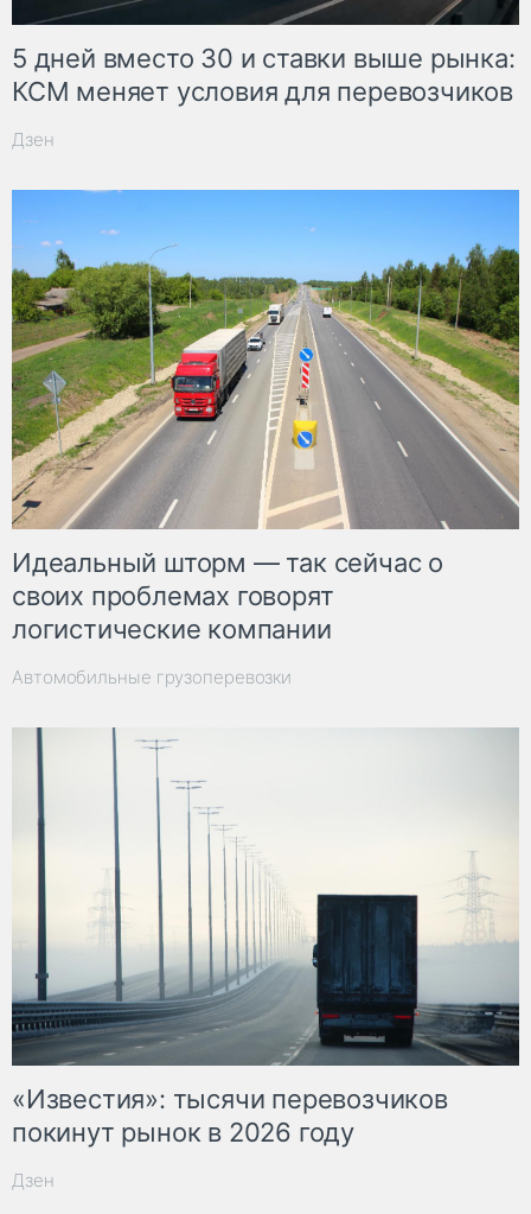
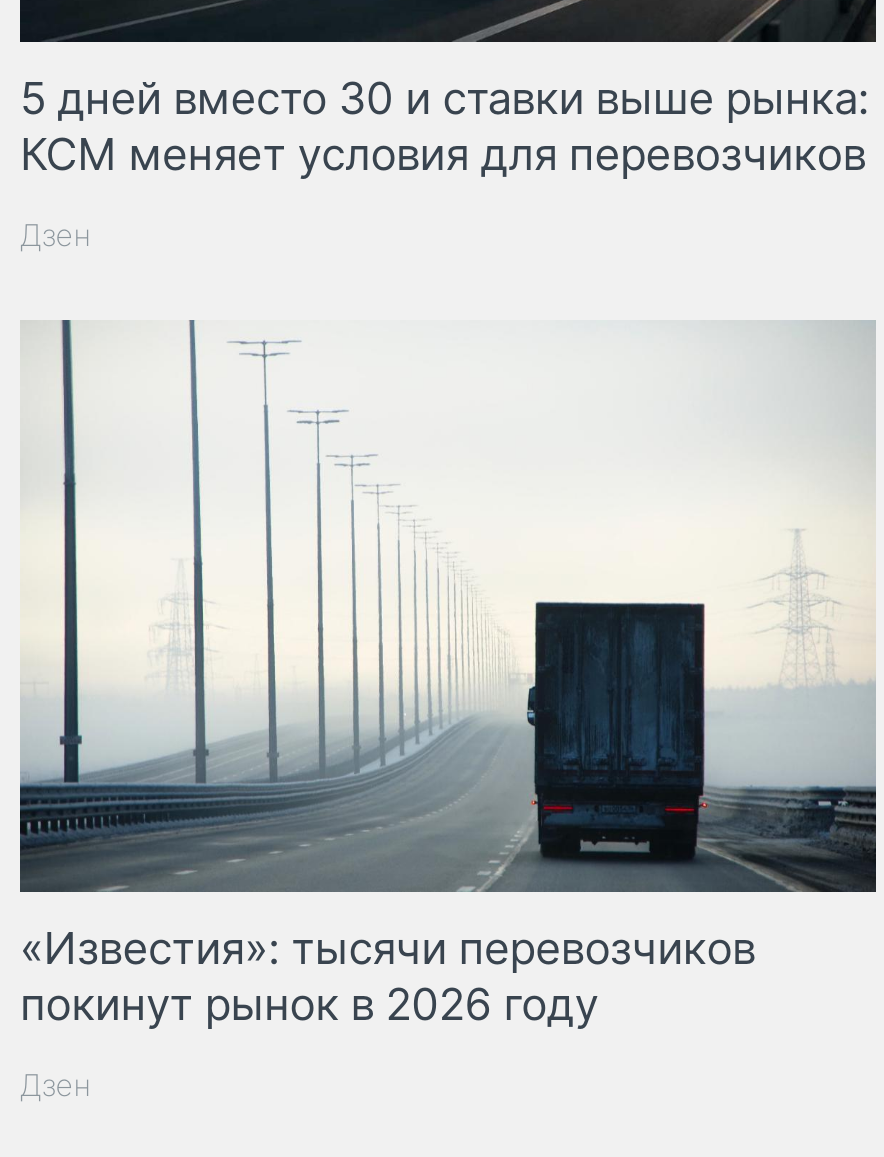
[11,189,520,688] [image] | Идеальный шторм — так сейчас о | своих проблемах говорят | логистические компании | Автомобильные грузоперевозки -> none

